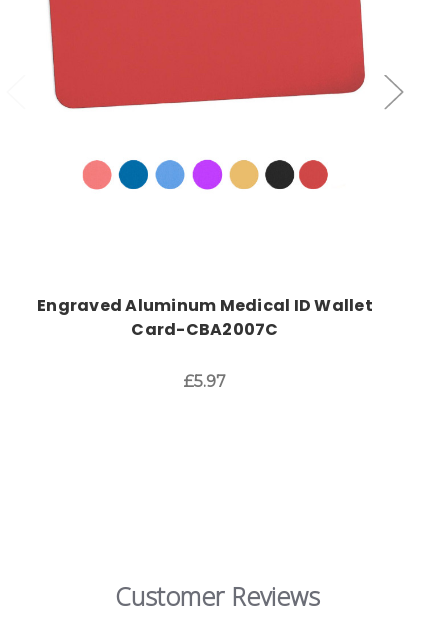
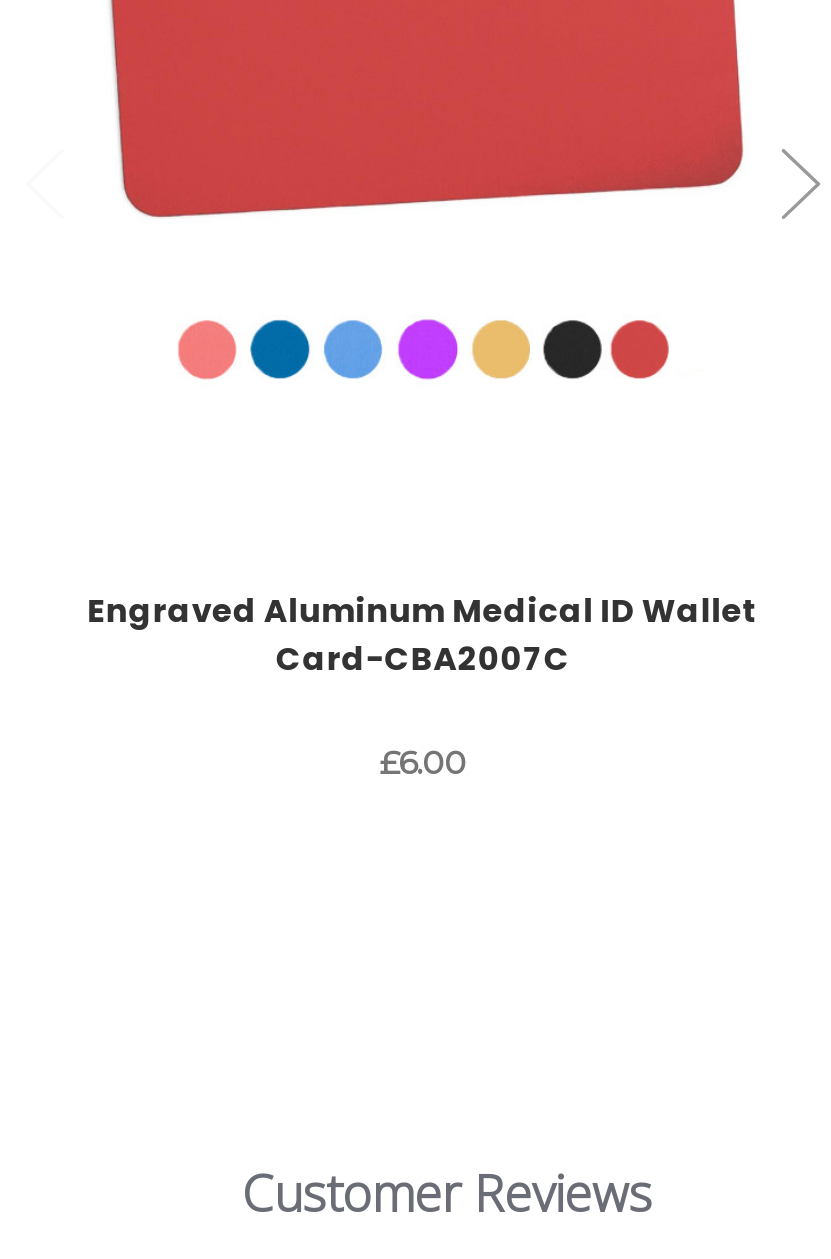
[184,372,226,391] £5.97 -> [380,743,466,781] £6.00

